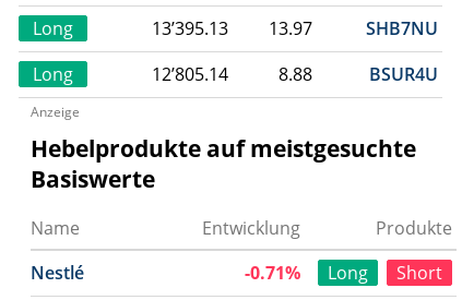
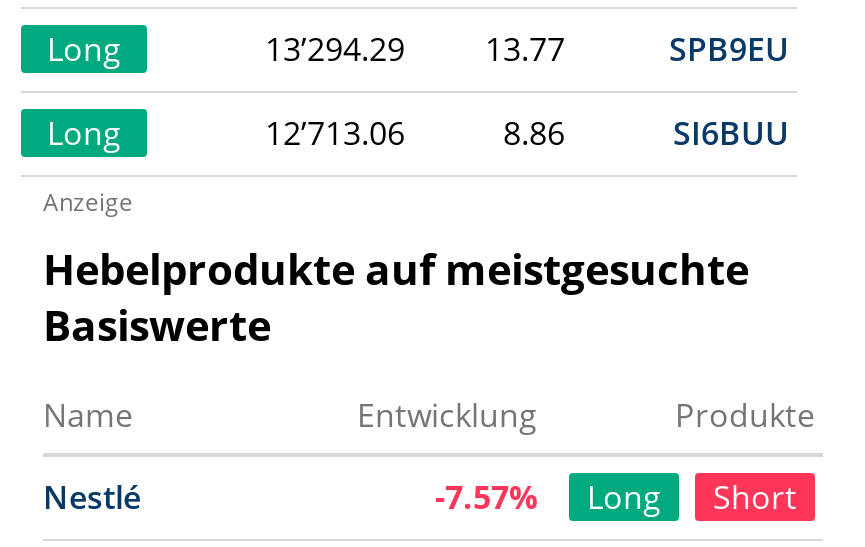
[152,16,438,40] 13’395.13 | 13.97 | SHB7NU -> [265,27,789,71] 13’294.29 | 13.77 | SPB9EU
[152,62,438,86] 12’805.14 | 8.88 | BSUR4U -> [265,111,789,155] 12’713.06 | 8.86 | SI6BUU
[245,261,442,285] -0.71% Long Short -> [435,475,797,519] -7.57% Long Short

